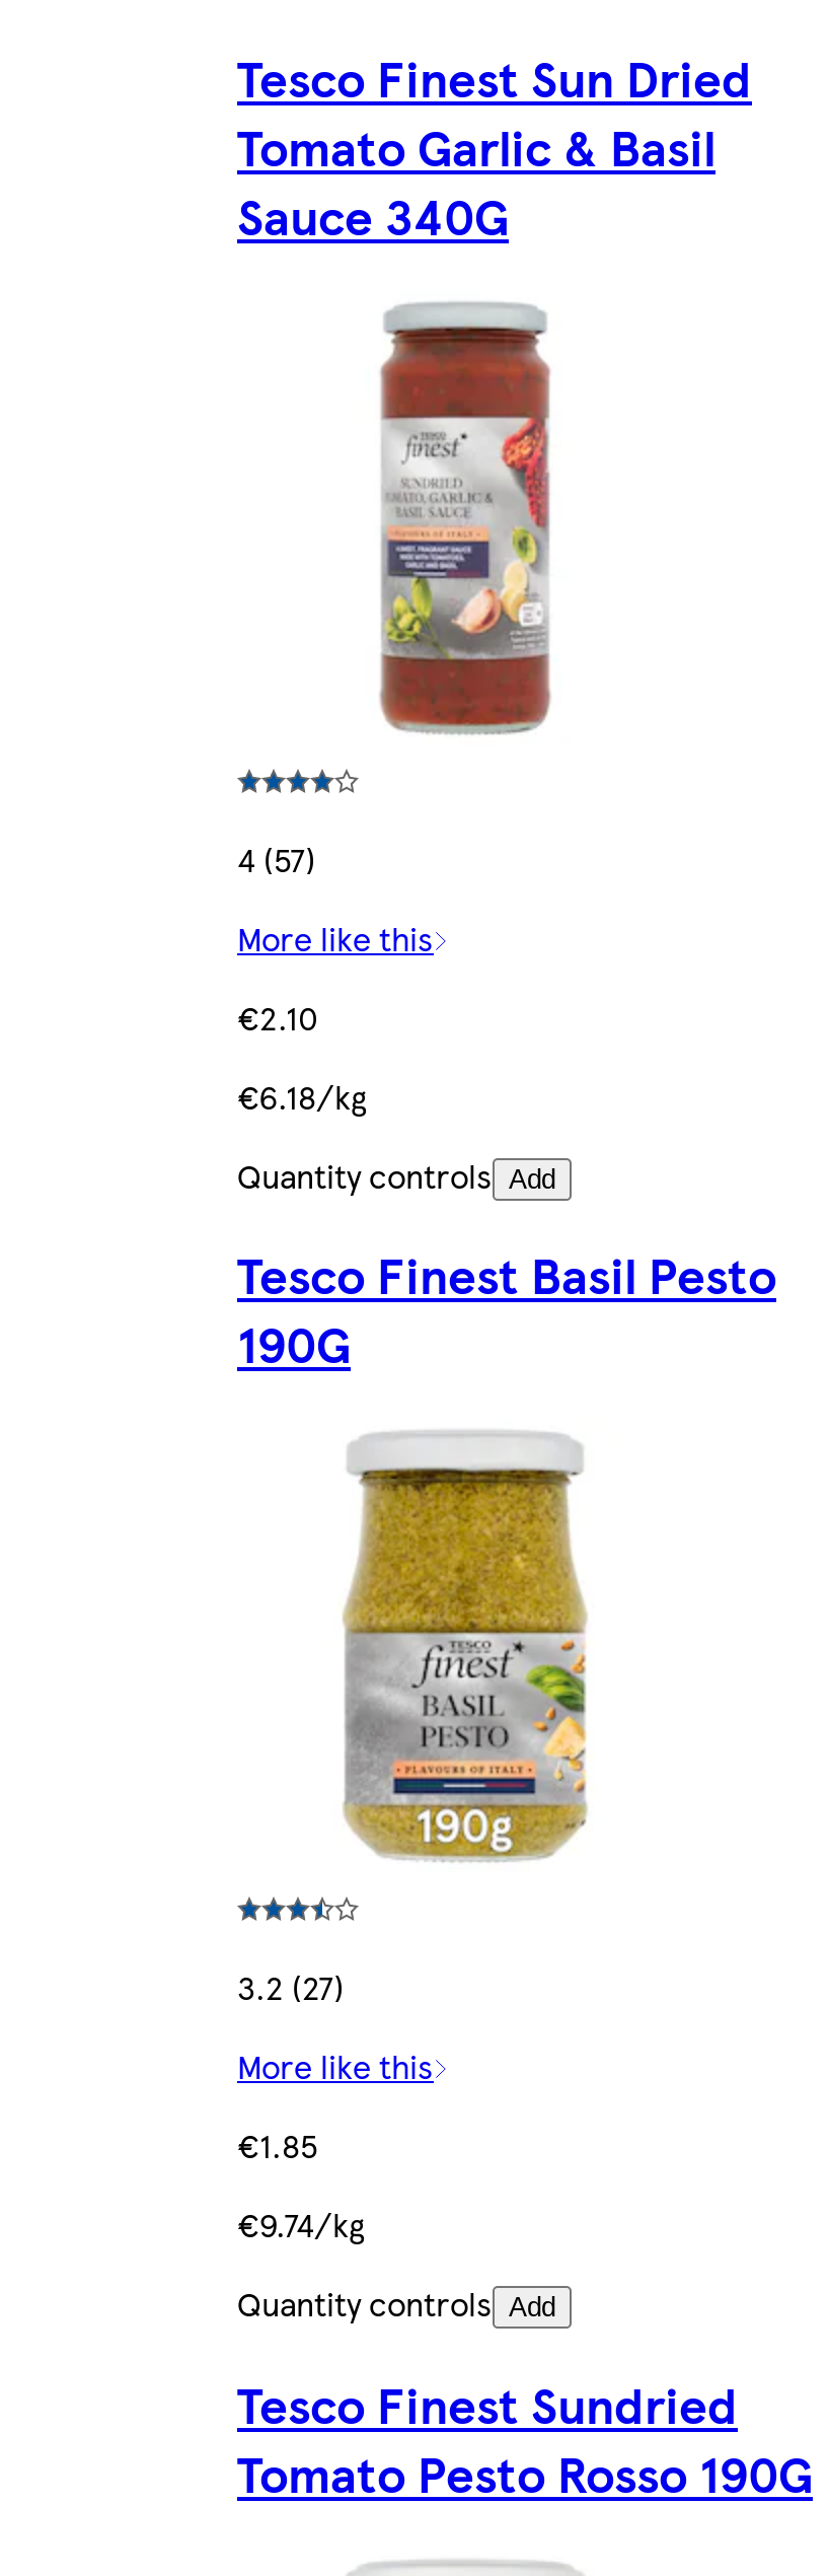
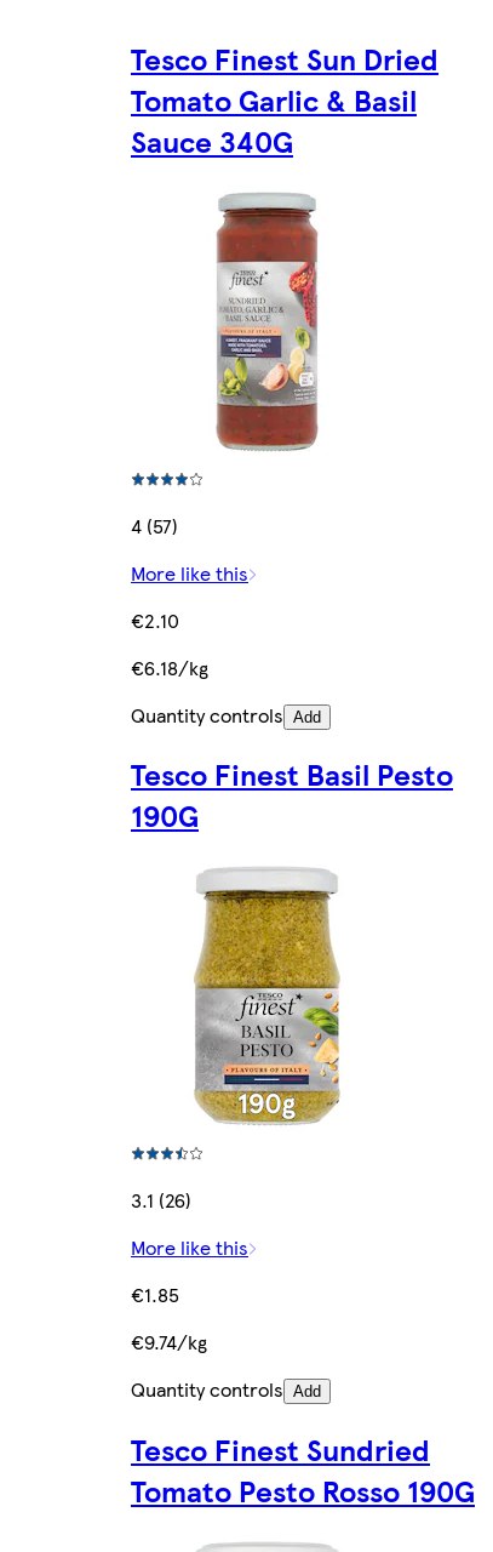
[237,1964,345,2011] 3.2 (27) -> [131,1186,191,1214] 3.1 (26)

